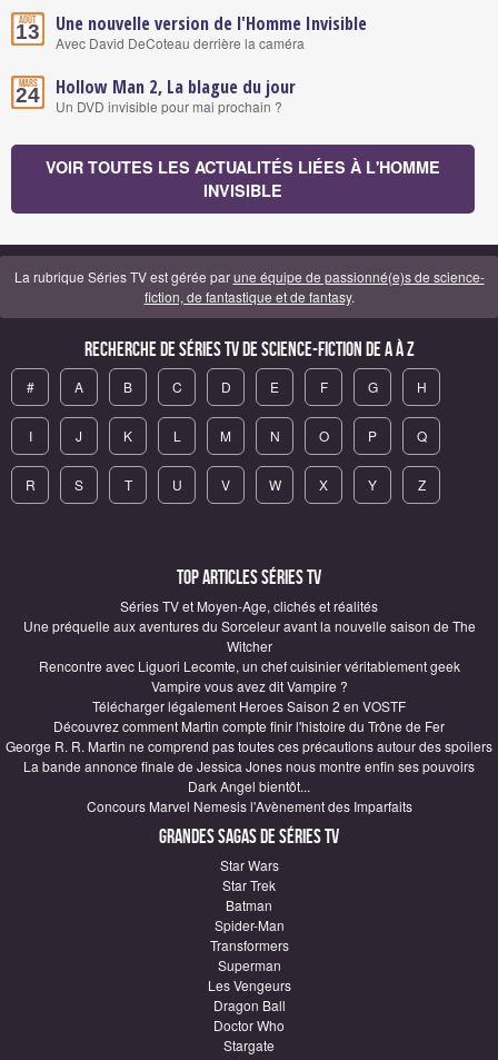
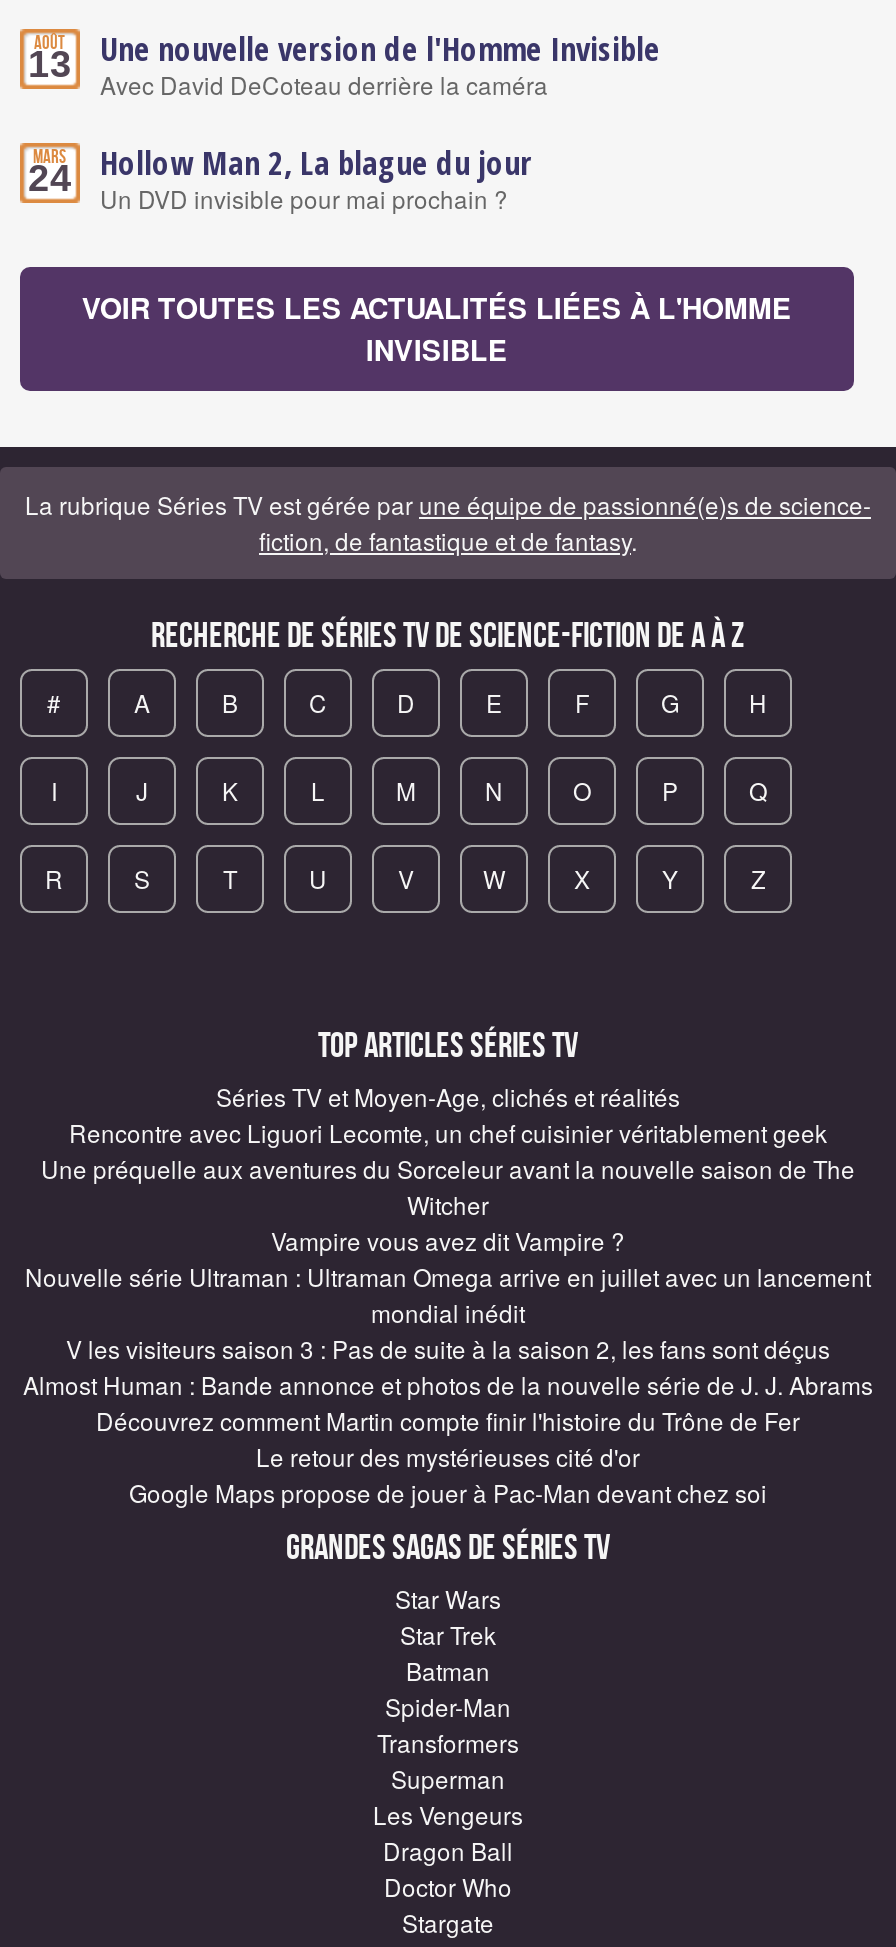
moved [38,656,460,675] -> [69,1114,827,1148]: Rencontre avec Liguori Lecomte, un chef cuisinier véritablement geek
[92,696,406,715] Télécharger légalement Heroes Saison 2 en VOSTF -> [23,1258,873,1400] Nouvelle série Ultraman : Ultraman Omega arrive en juillet avec un lancement | mondial inédit | V les visiteurs saison 3 : Pas de suite à la saison 2, les fans sont déçus | Almost Human : Bande annonce et photos de la nouvelle série de J. J. Abrams
moved [53,716,445,735] -> [96,1402,800,1436]: Découvrez comment Martin compte finir l'histoire du Trône de Fer
[6,736,492,815] George R. R. Martin ne comprend pas toutes ces précautions autour des spoilers | La bande annonce finale de Jessica Jones nous montre enfin ses pouvoirs | Dark Angel bientôt... | Concours Marvel Nemesis l'Avènement des Imparfaits -> [129,1438,767,1508] Le retour des mystérieuses cité d'or | Google Maps propose de jouer à Pac-Man devant chez soi

